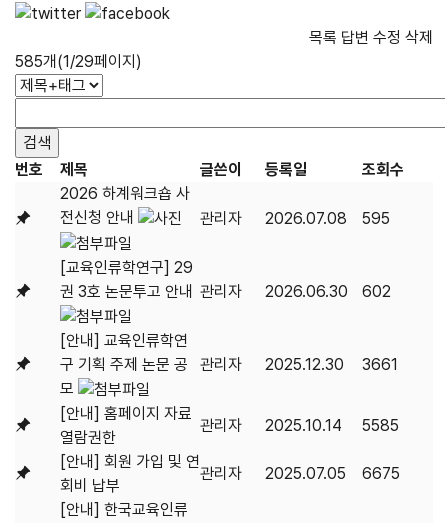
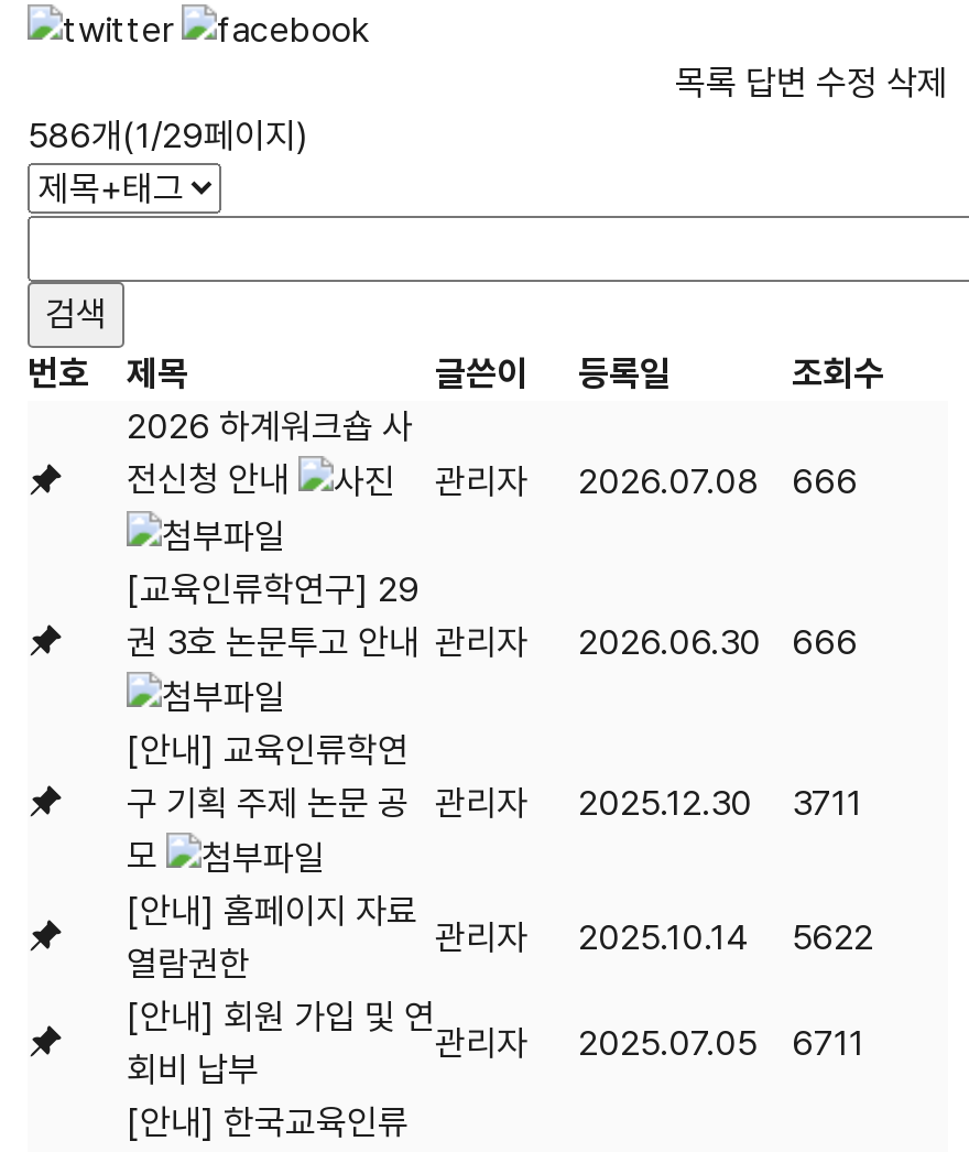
[15,52,142,71] 585개(1/29페이지) -> [28,115,309,157] 586개(1/29페이지)
[200,209,390,228] 관리자 2026.07.08 595 -> [435,461,858,502] 관리자 2026.07.08 666
[60,282,391,301] 권 3호 논문투고 안내 관리자 2026.06.30 602 -> [127,621,858,663] 권 3호 논문투고 안내 관리자 2026.06.30 666
[60,355,398,374] 구 기획 주제 논문 공 관리자 2025.12.30 3661 -> [127,782,862,824] 구 기획 주제 논문 공 관리자 2025.12.30 3711
[200,416,399,435] 관리자 2025.10.14 5585 -> [435,917,873,958] 관리자 2025.10.14 5622
[200,464,400,483] 관리자 2025.07.05 6675 -> [435,1022,864,1064] 관리자 2025.07.05 6711

